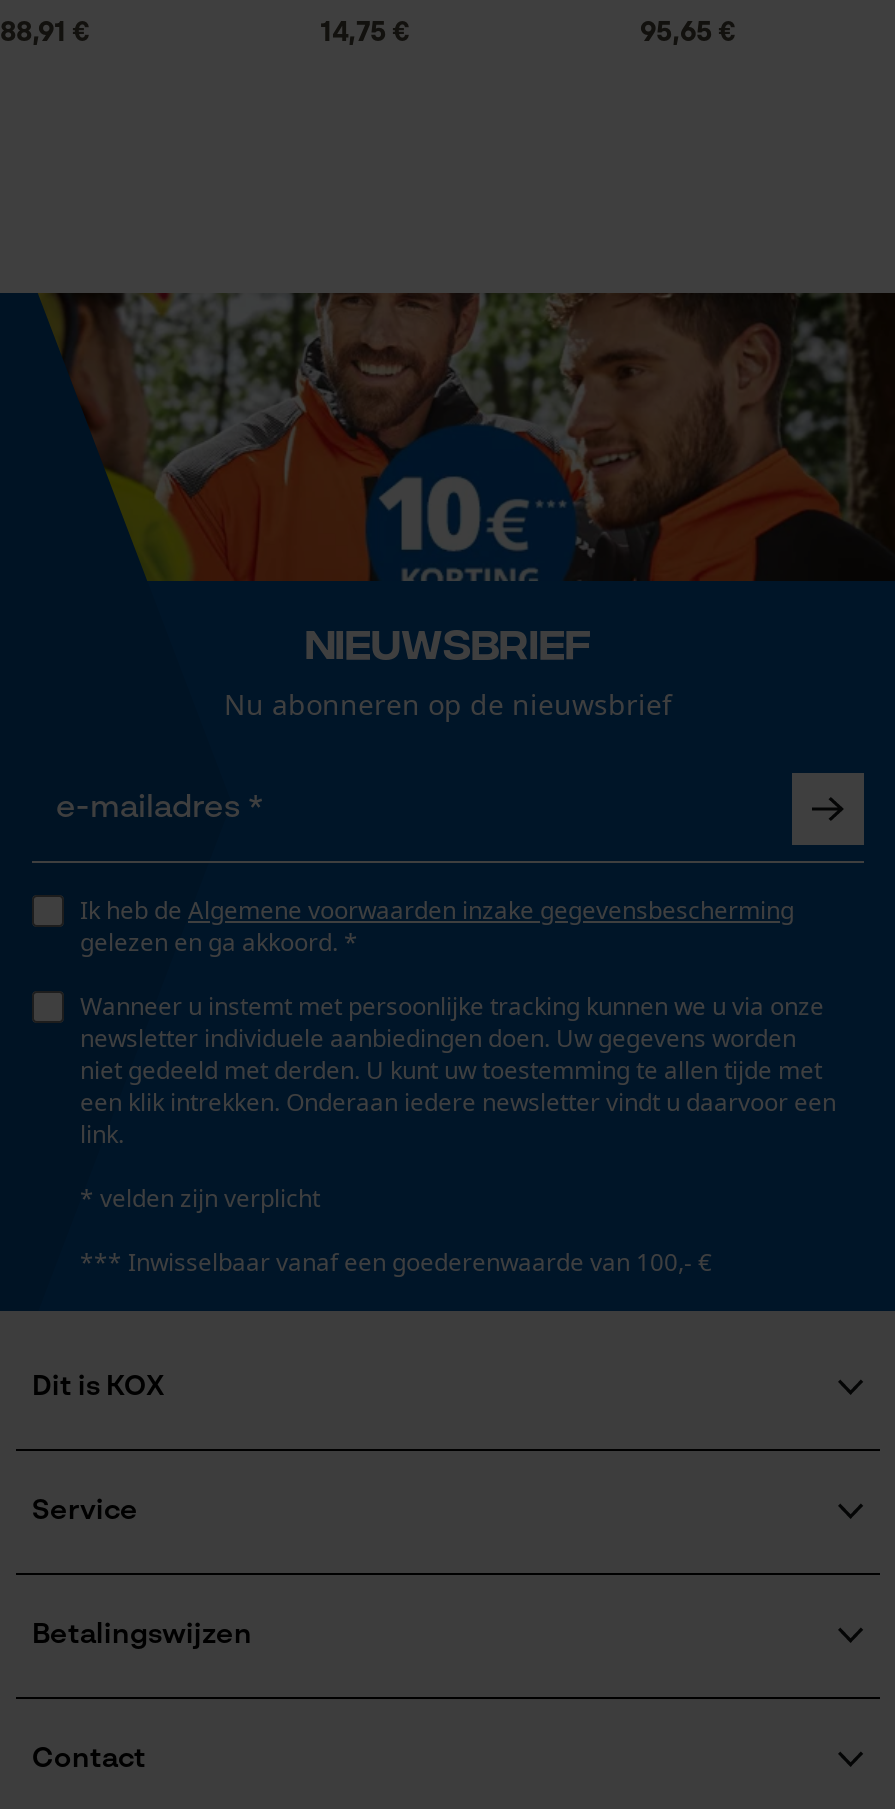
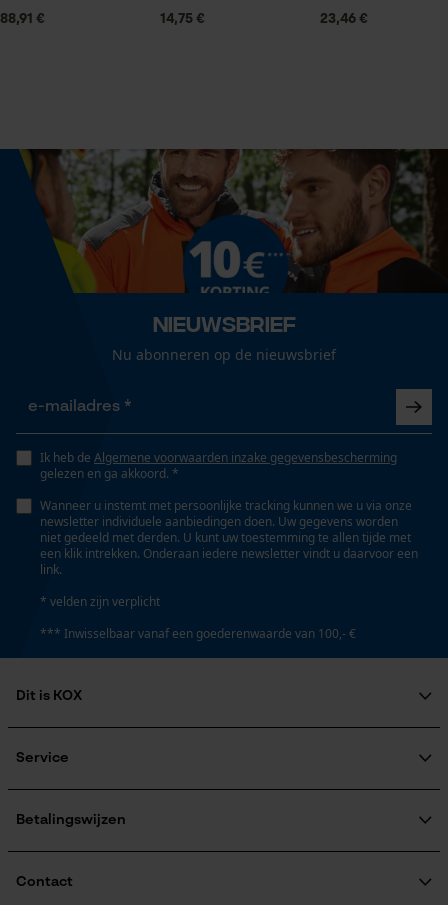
[640,19,736,47] 95,65 € -> [320,12,368,26] 23,46 €

